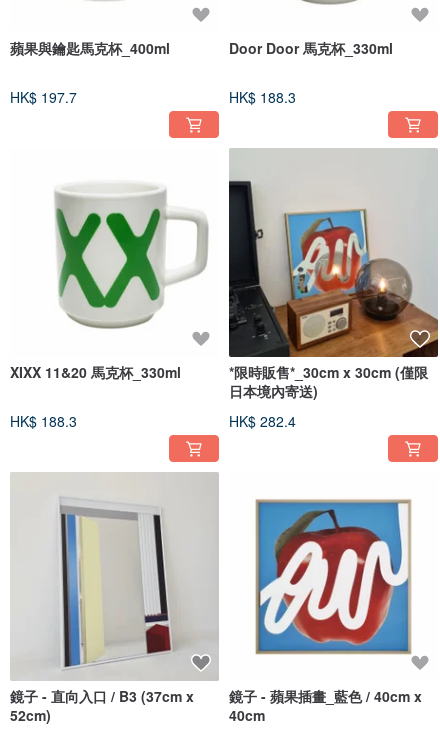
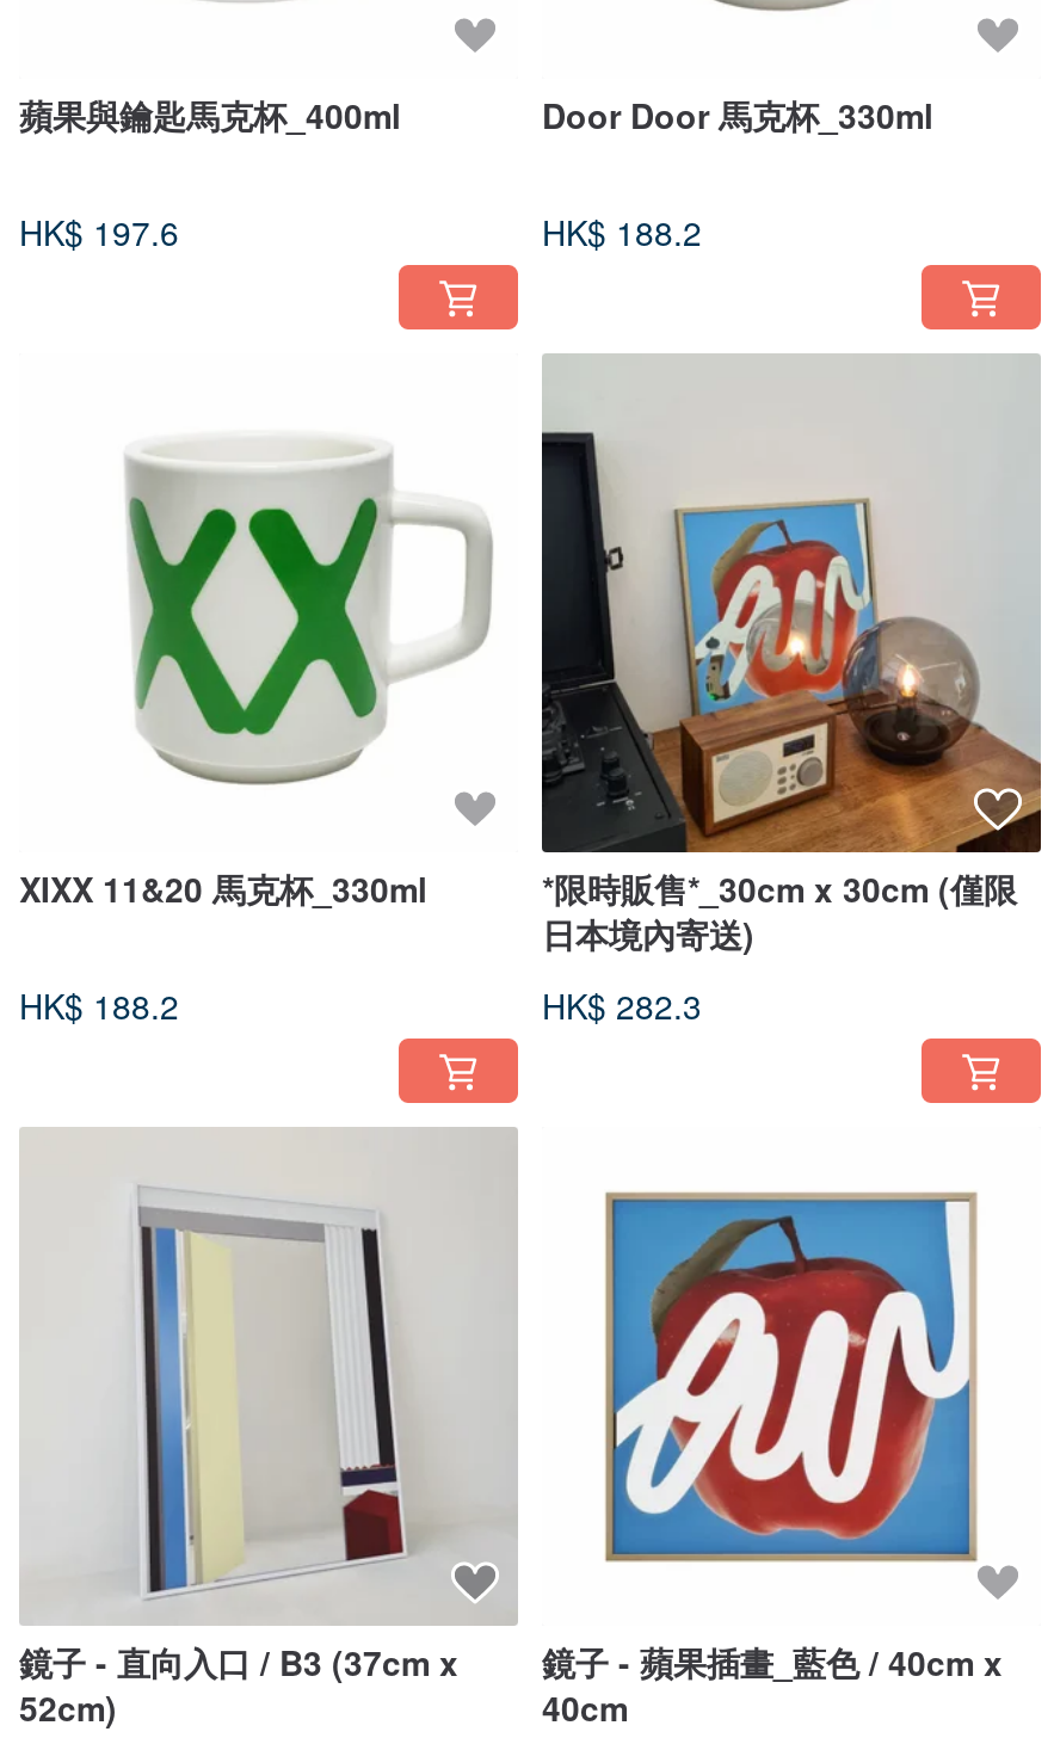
[10,87,77,107] HK$ 197.7 -> [19,209,179,257] HK$ 197.6
[229,87,296,107] HK$ 188.3 -> [542,209,702,257] HK$ 188.2
[10,411,77,431] HK$ 188.3 -> [19,982,179,1030] HK$ 188.2
[229,411,296,431] HK$ 282.4 -> [542,982,702,1030] HK$ 282.3

